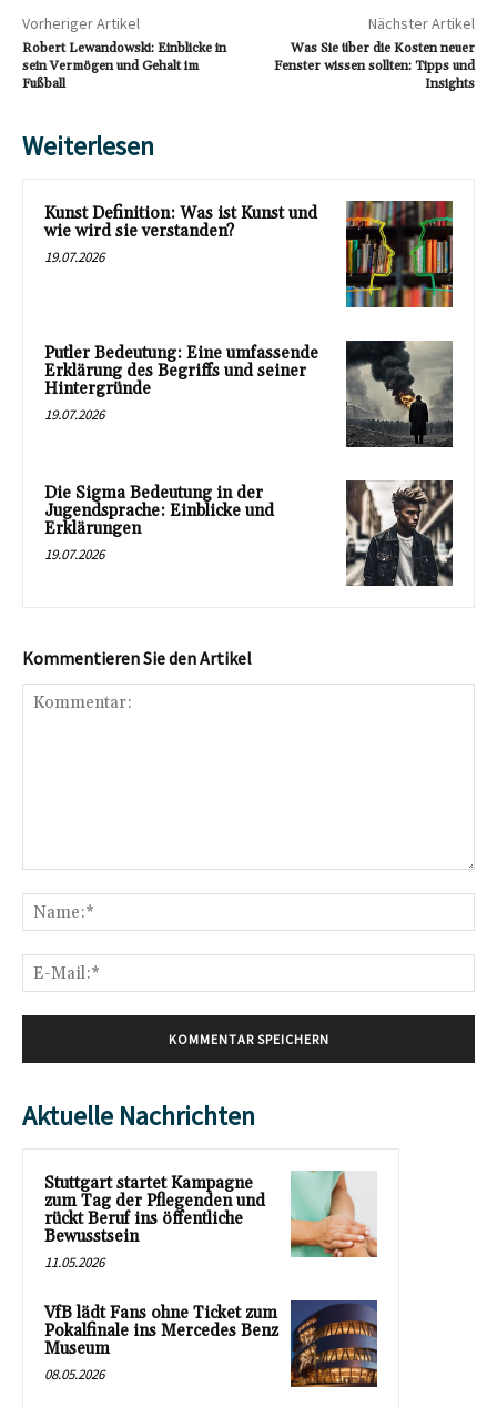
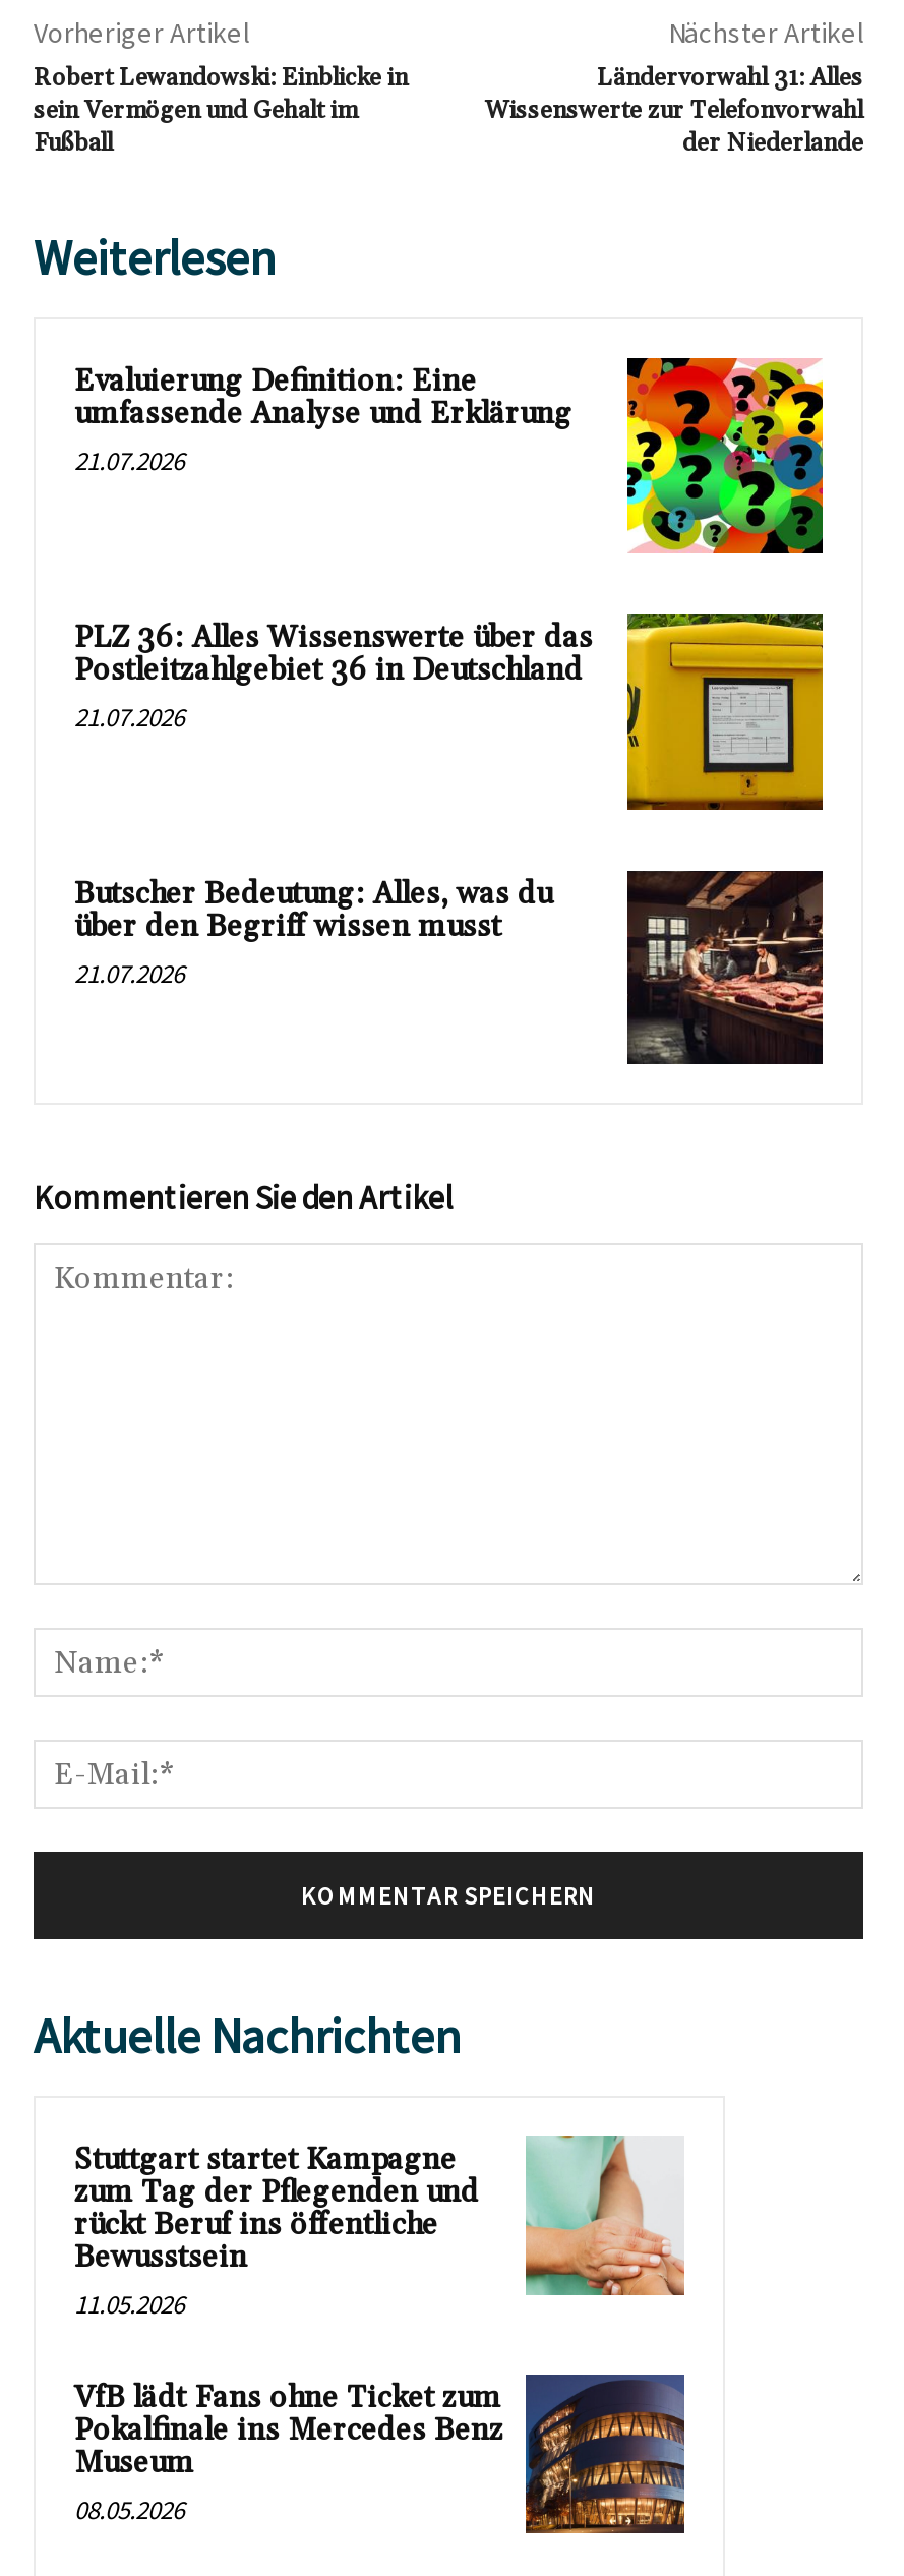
[274,40,475,92] Was Sie über die Kosten neuer | Fenster wissen sollten: Tipps und | Insights -> [485,63,863,159] Ländervorwahl 31: Alles | Wissenswerte zur Telefonvorwahl | der Niederlande
[44,200,454,308] [image] | Kunst Definition: Was ist Kunst und | wie wird sie verstanden? | 19.07.2026 -> [74,356,825,555] [image] | Evaluierung Definition: Eine | umfassende Analyse und Erklärung | 21.07.2026
[44,340,454,448] [image] | Putler Bedeutung: Eine umfassende | Erklärung des Begriffs und seiner | Hintergründe | 19.07.2026 -> [74,612,825,812] [image] | PLZ 36: Alles Wissenswerte über das | Postleitzahlgebiet 36 in Deutschland | 21.07.2026
[44,482,274,563] Die Sigma Bedeutung in der | Jugendsprache: Einblicke und | Erklärungen | 19.07.2026 -> [74,874,552,990] Butscher Bedeutung: Alles, was du | über den Begriff wissen musst | 21.07.2026
[346,479,454,587] [image] -> [625,869,825,1066] [image]

